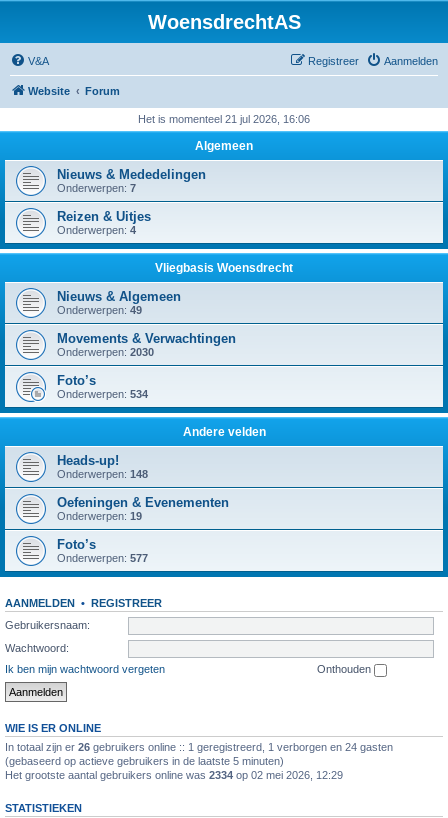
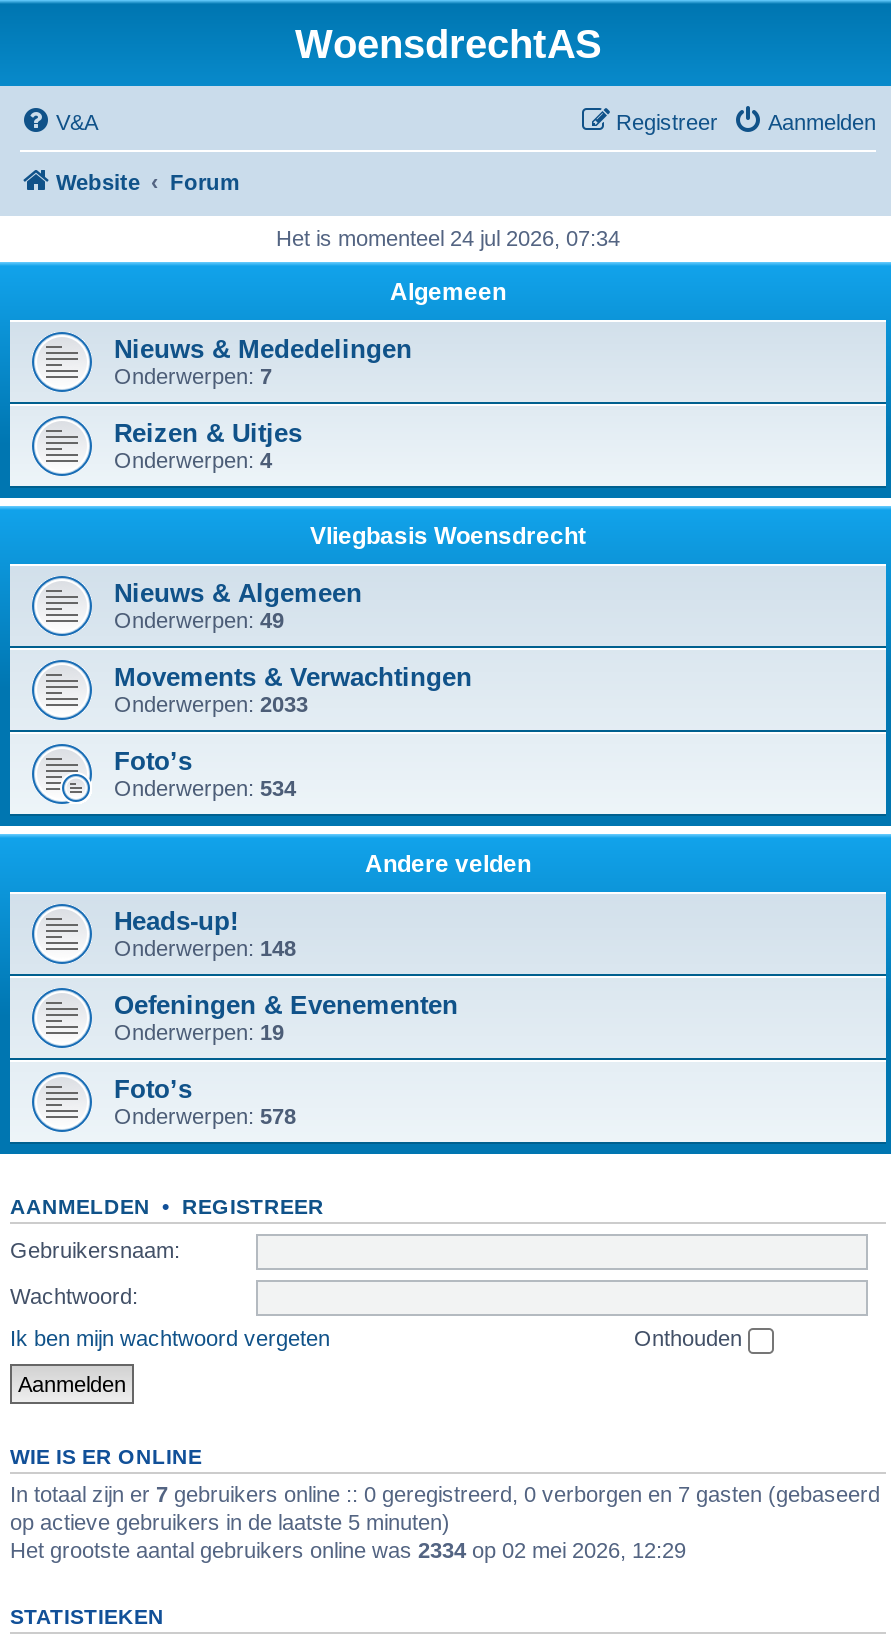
[138,113,310,125] Het is momenteel 21 jul 2026, 16:06 -> [276,226,620,250] Het is momenteel 24 jul 2026, 07:34
[57,346,154,358] Onderwerpen: 2030 -> [114,692,308,716] Onderwerpen: 2033
[57,552,148,564] Onderwerpen: 577 -> [114,1104,296,1128] Onderwerpen: 578
[5,741,393,767] In totaal zijn er 26 gebruikers online :: 1 geregistreerd, 1 verborgen en 24 gasten | (gebaseerd op actieve gebruikers in de laatste 5 minuten) -> [10,1481,880,1533] In totaal zijn er 7 gebruikers online :: 0 geregistreerd, 0 verborgen en 7 gasten (gebaseerd | op actieve gebruikers in de laatste 5 minuten)

